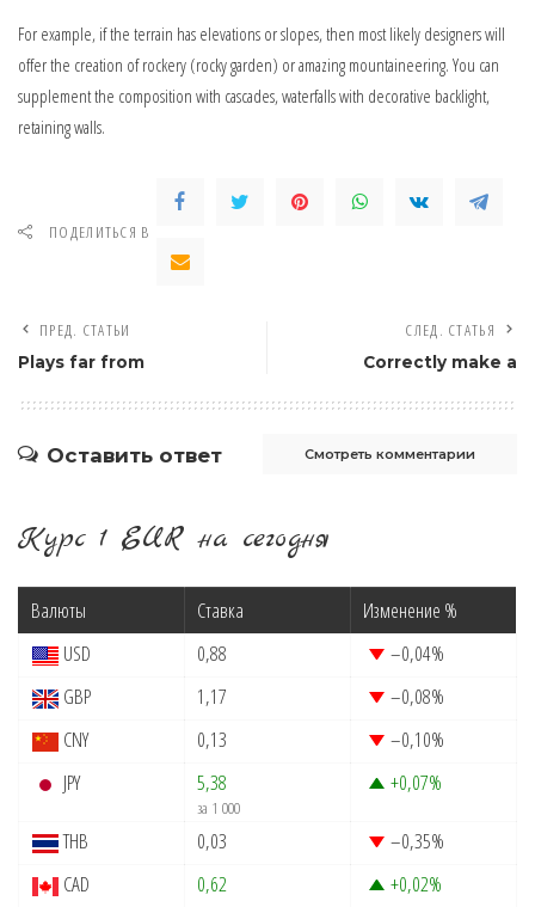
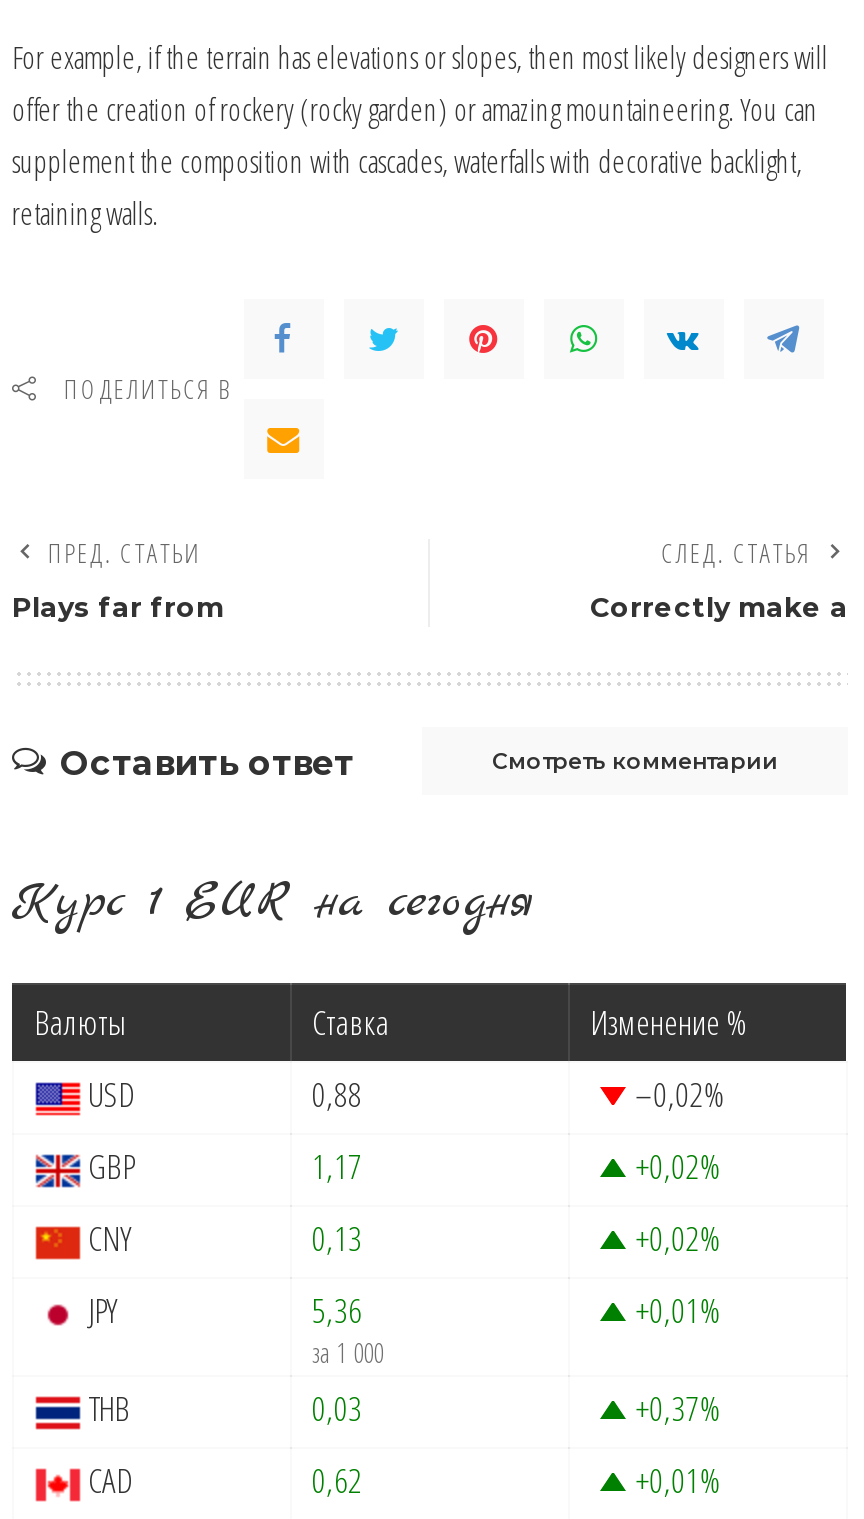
[390,640,444,667] –0,04% -> [636,1072,726,1118] –0,02%
[390,683,444,710] –0,08% -> [636,1144,722,1190] +0,02%
[390,726,444,753] –0,10% -> [636,1216,722,1262] +0,02%
[197,769,227,796] 5,38 -> [312,1288,362,1334] 5,36
[390,769,442,796] +0,07% -> [636,1288,722,1334] +0,01%
[390,827,444,855] –0,35% -> [636,1386,722,1432] +0,37%
[390,870,442,898] +0,02% -> [636,1458,722,1504] +0,01%

